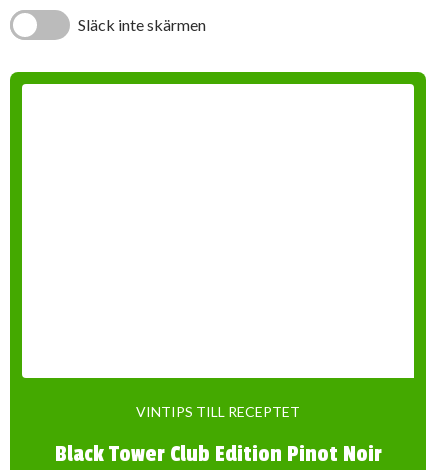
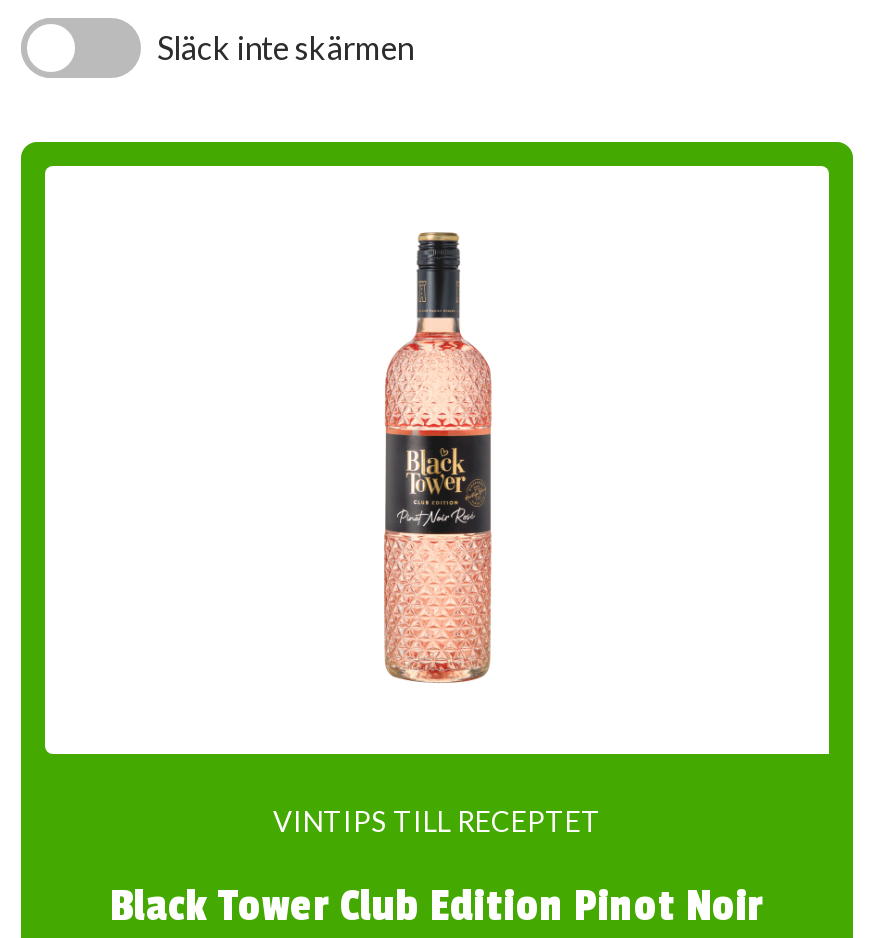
none -> [383,230,493,684] [image]

